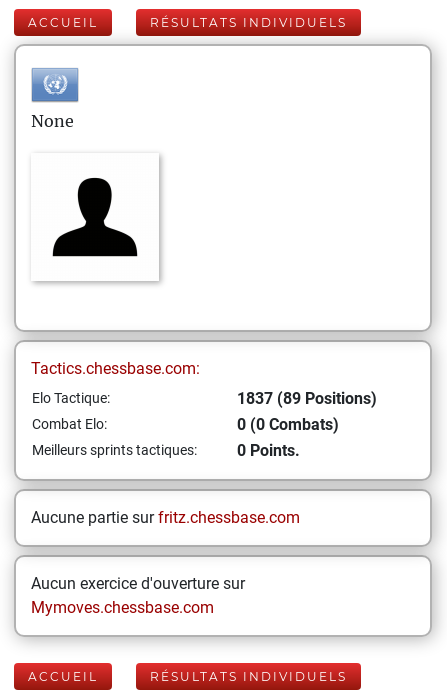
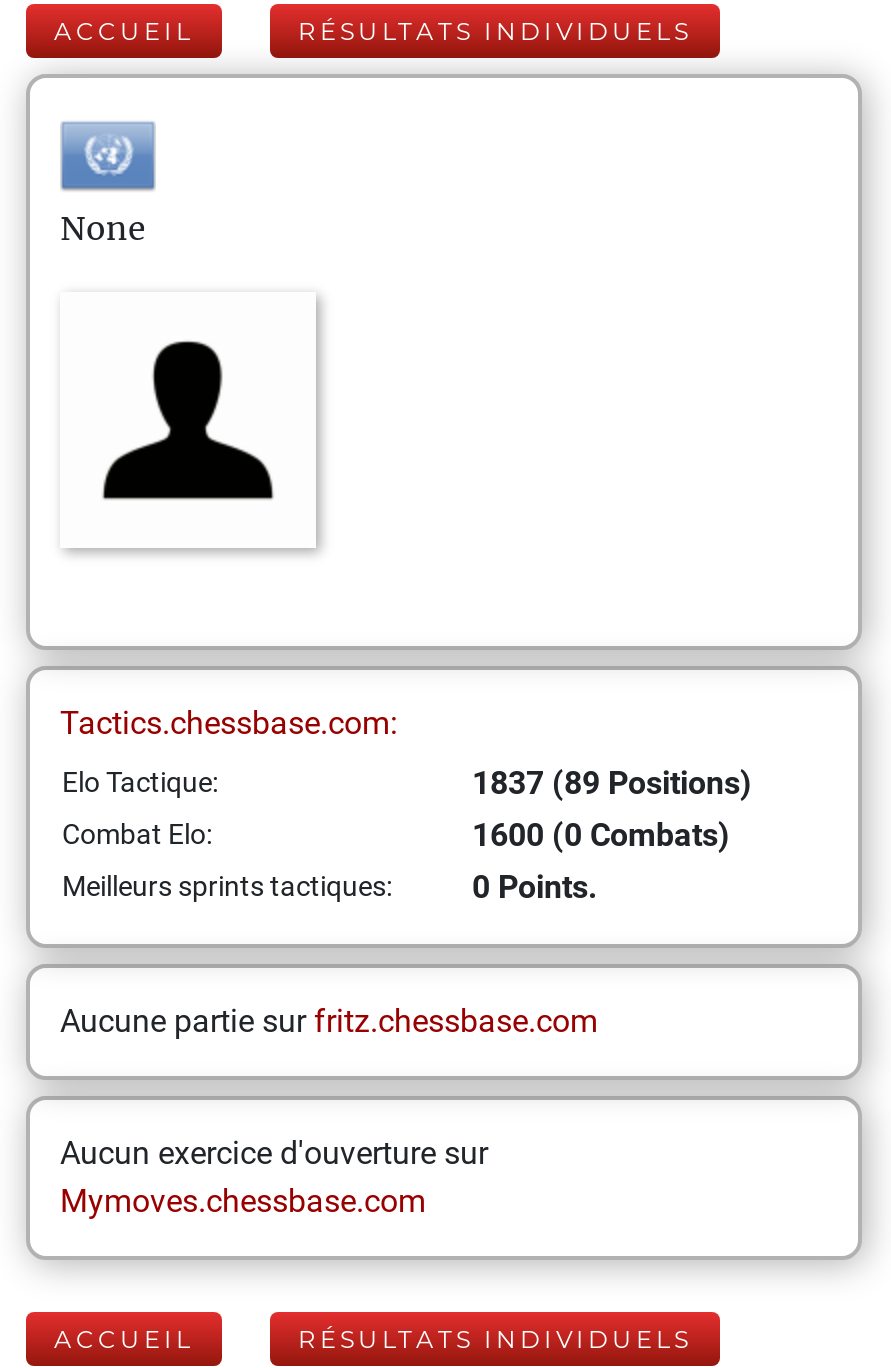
[237,415,339,434] 0 (0 Combats) -> [472,816,730,854] 1600 (0 Combats)

